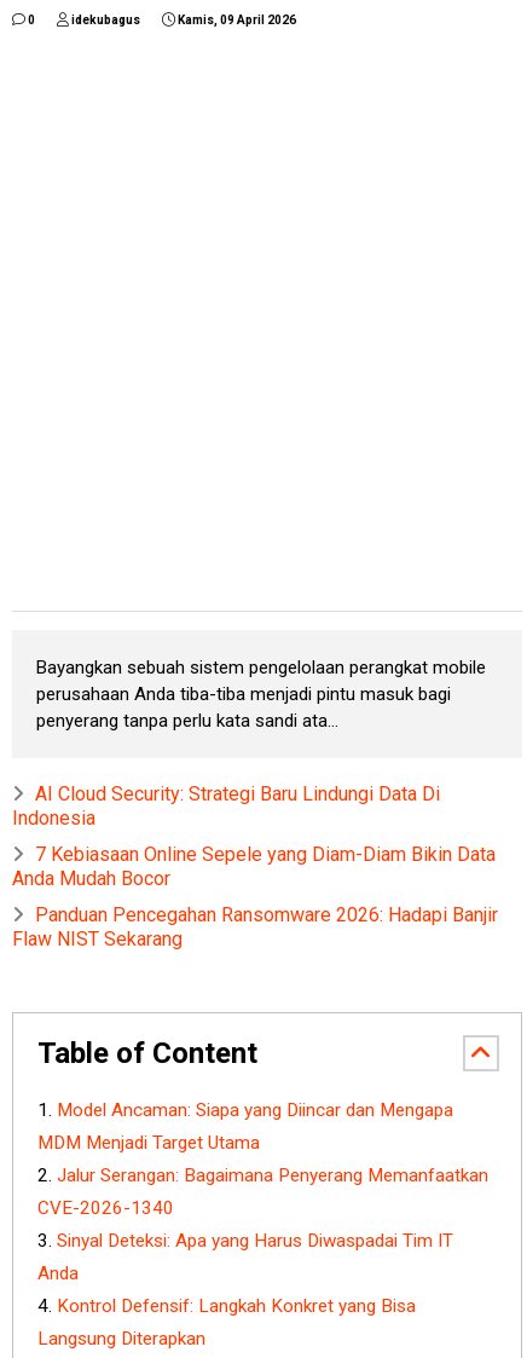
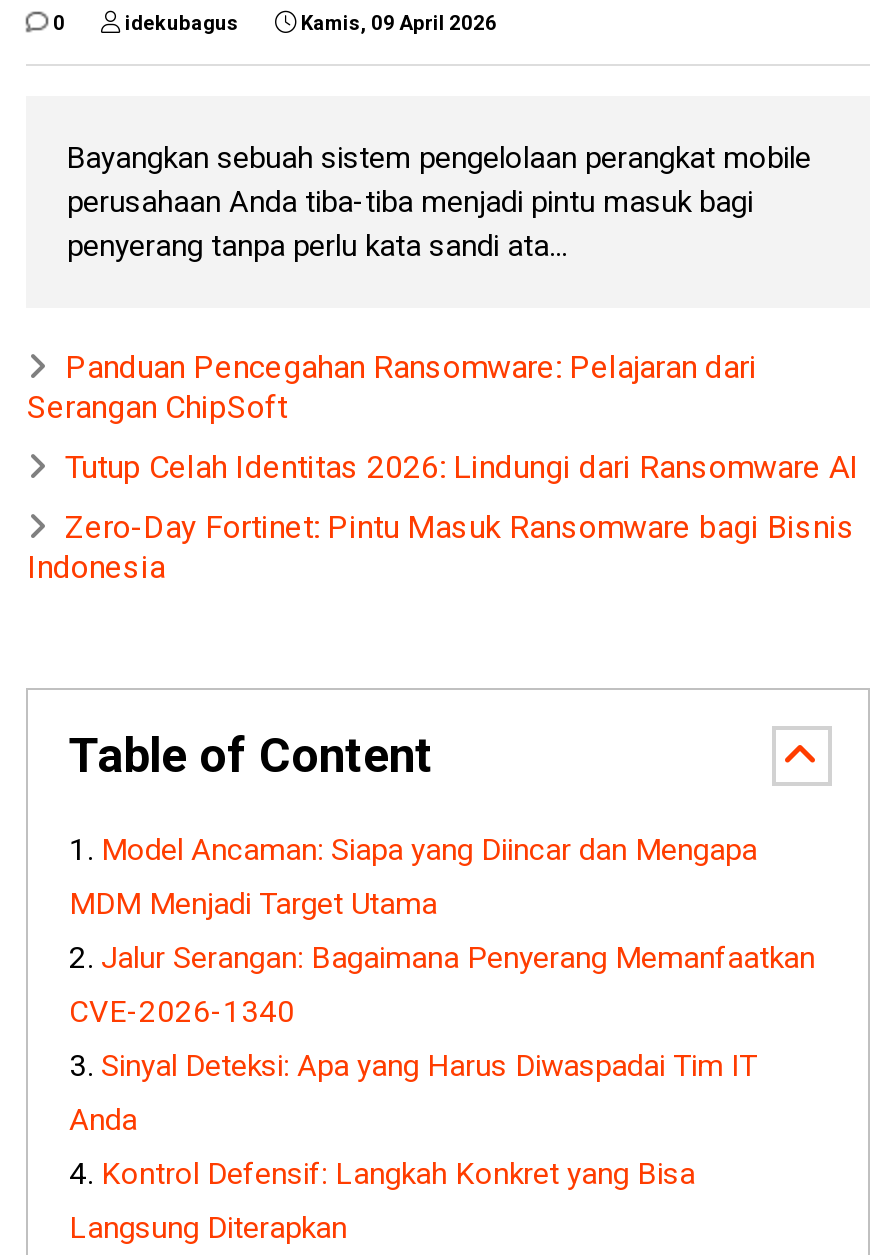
[36,782,440,805] AI Cloud Security: Strategi Baru Lindungi Data Di -> [27,348,859,546] Panduan Pencegahan Ransomware: Pelajaran dari | Serangan ChipSoft | Tutup Celah Identitas 2026: Lindungi dari Ransomware AI | Zero-Day Fortinet: Pintu Masuk Ransomware bagi Bisnis
[13,843,498,950] 7 Kebiasaan Online Sepele yang Diam-Diam Bikin Data | Anda Mudah Bocor | Panduan Pencegahan Ransomware 2026: Hadapi Banjir | Flaw NIST Sekarang -> none

